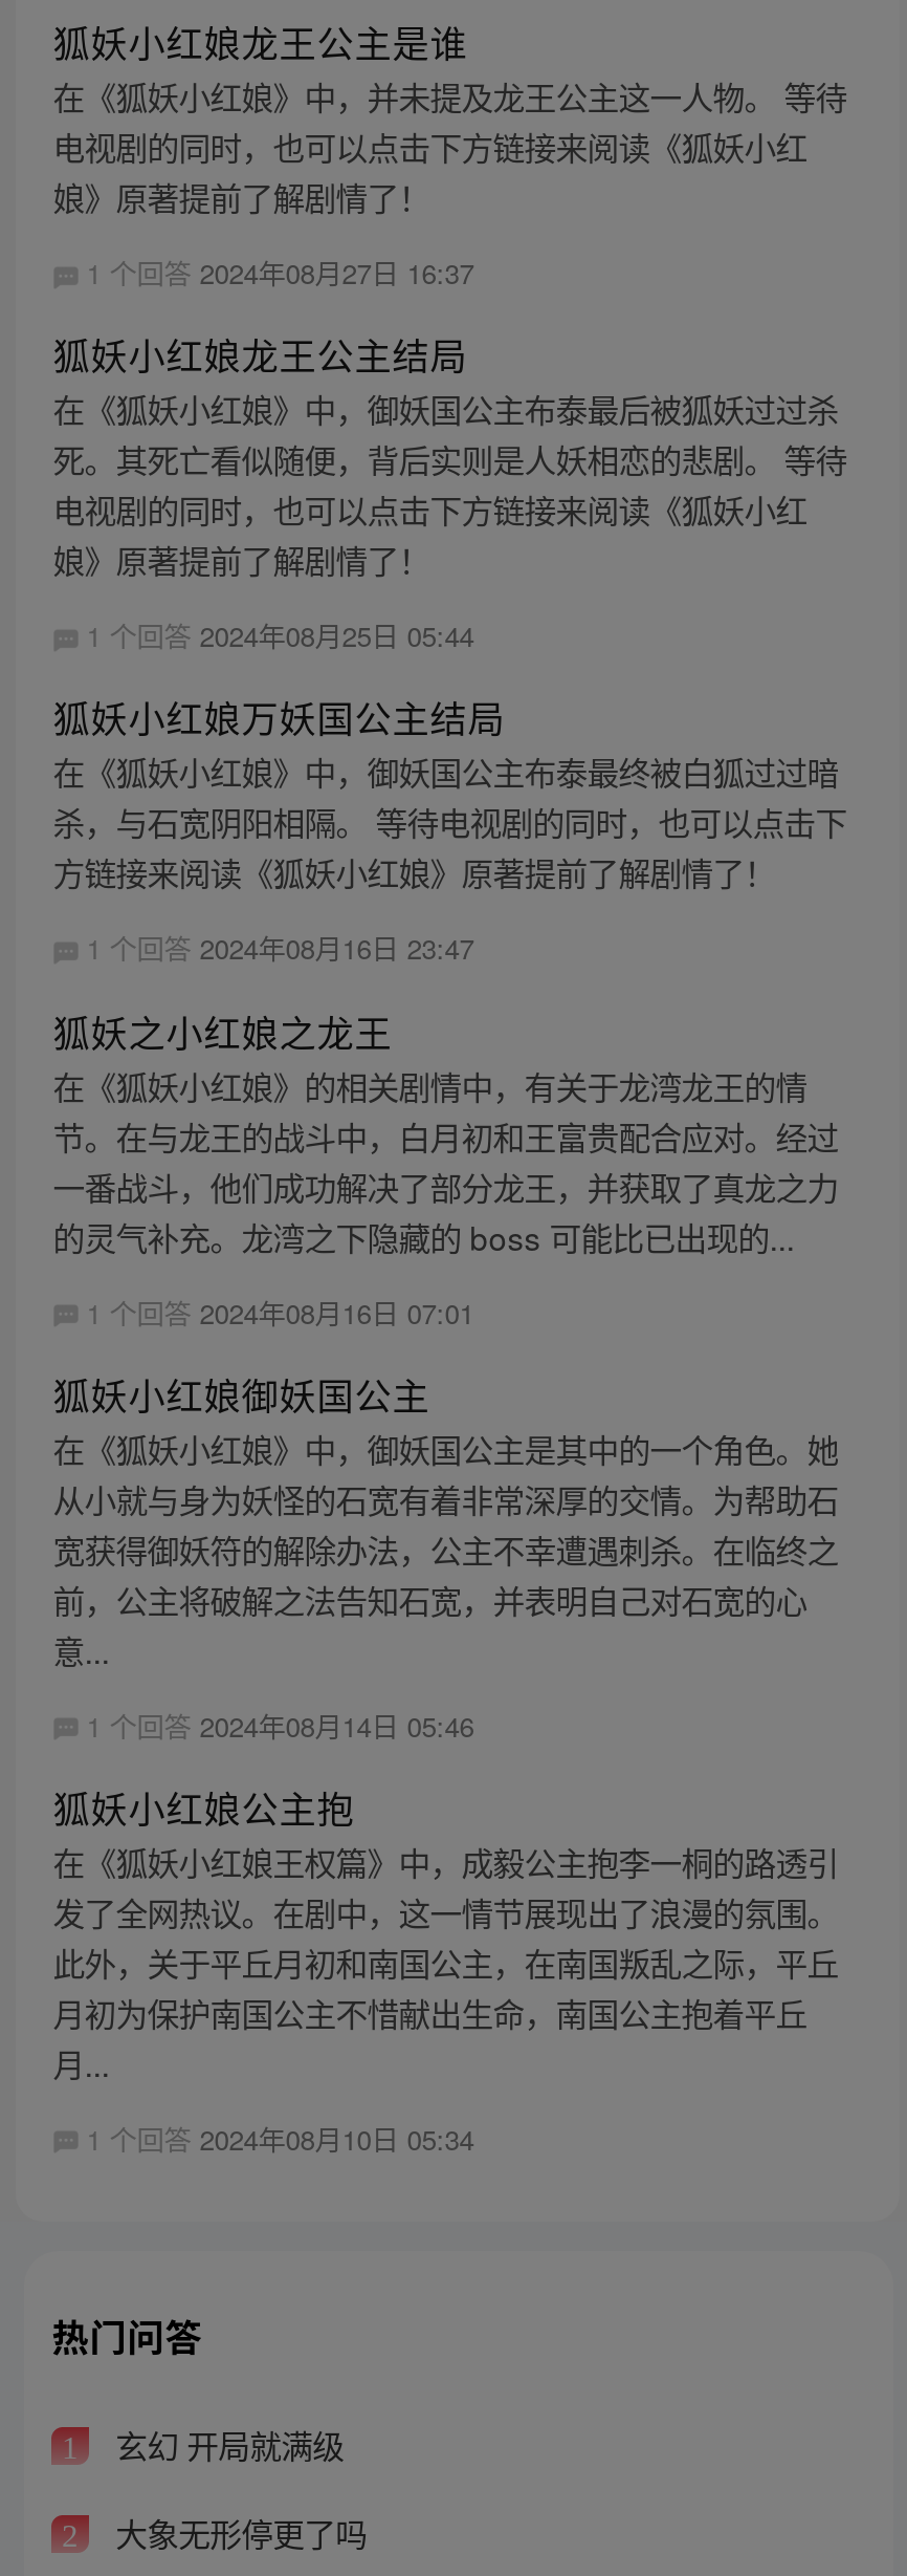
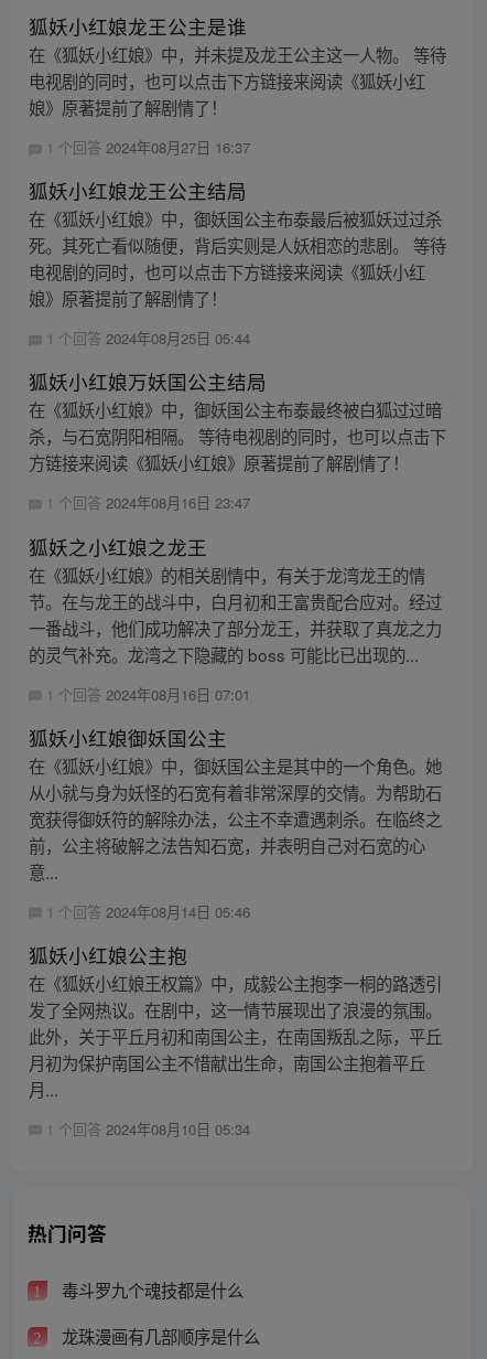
[107,2422,344,2468] 玄幻 开局就满级 -> [57,1278,243,1302] 毒斗罗九个魂技都是什么
[107,2509,367,2555] 大象无形停更了吗 -> [57,1324,260,1348] 龙珠漫画有几部顺序是什么

